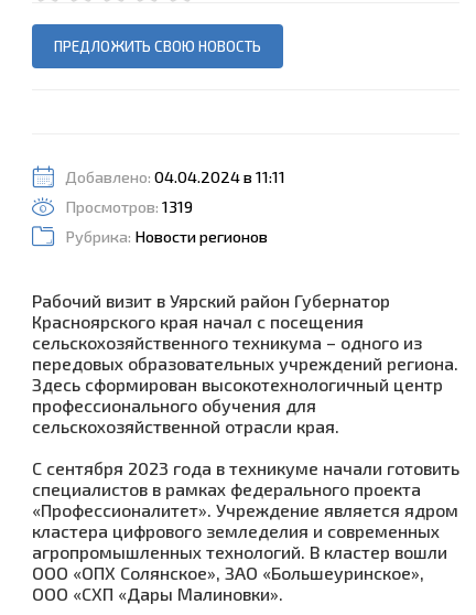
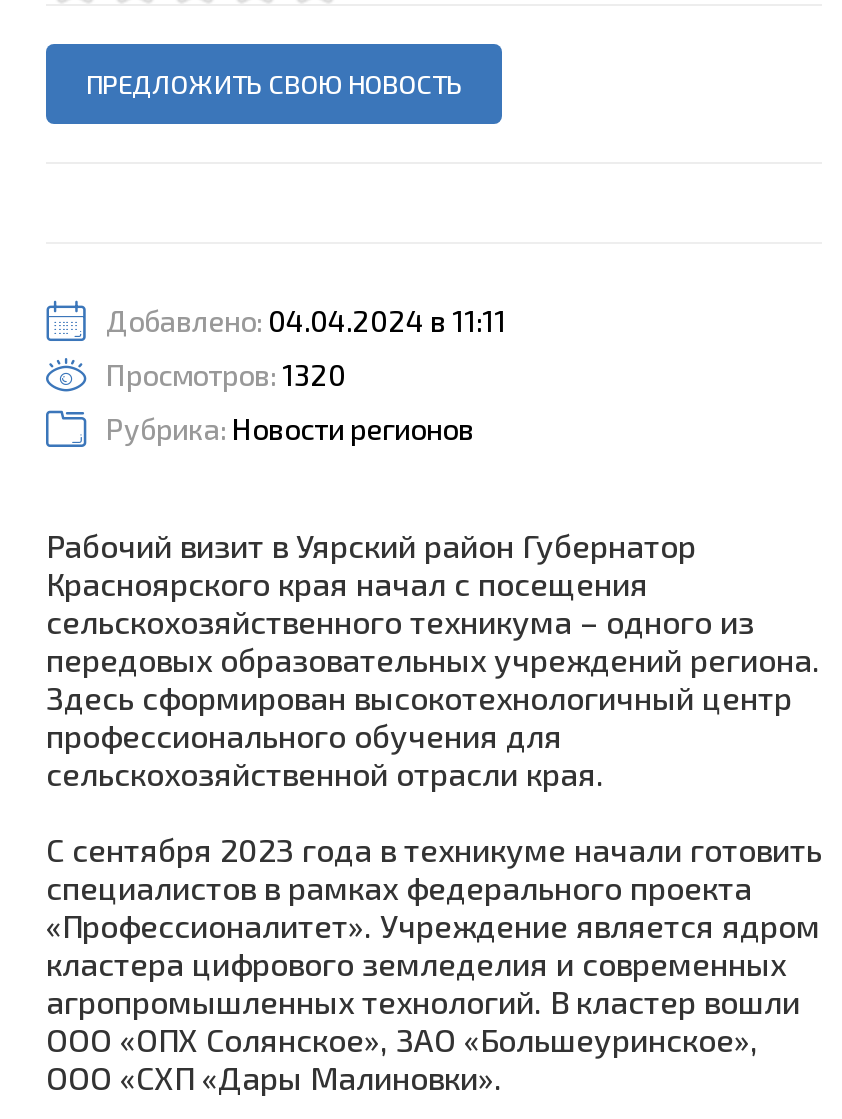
[65,197,193,216] Просмотров: 1319 -> [106,358,346,392] Просмотров: 1320

